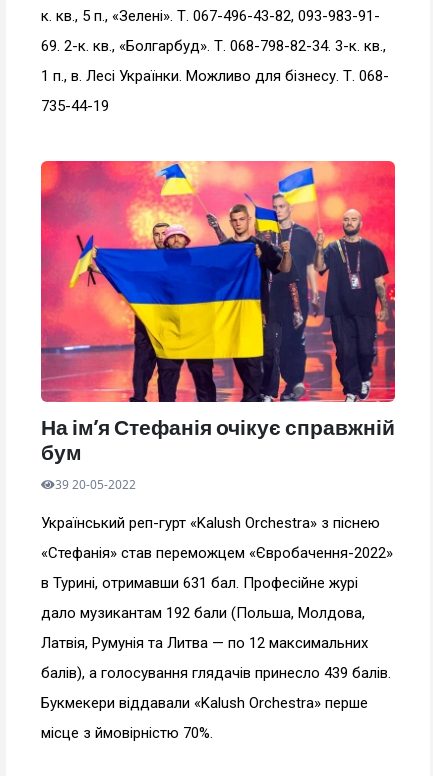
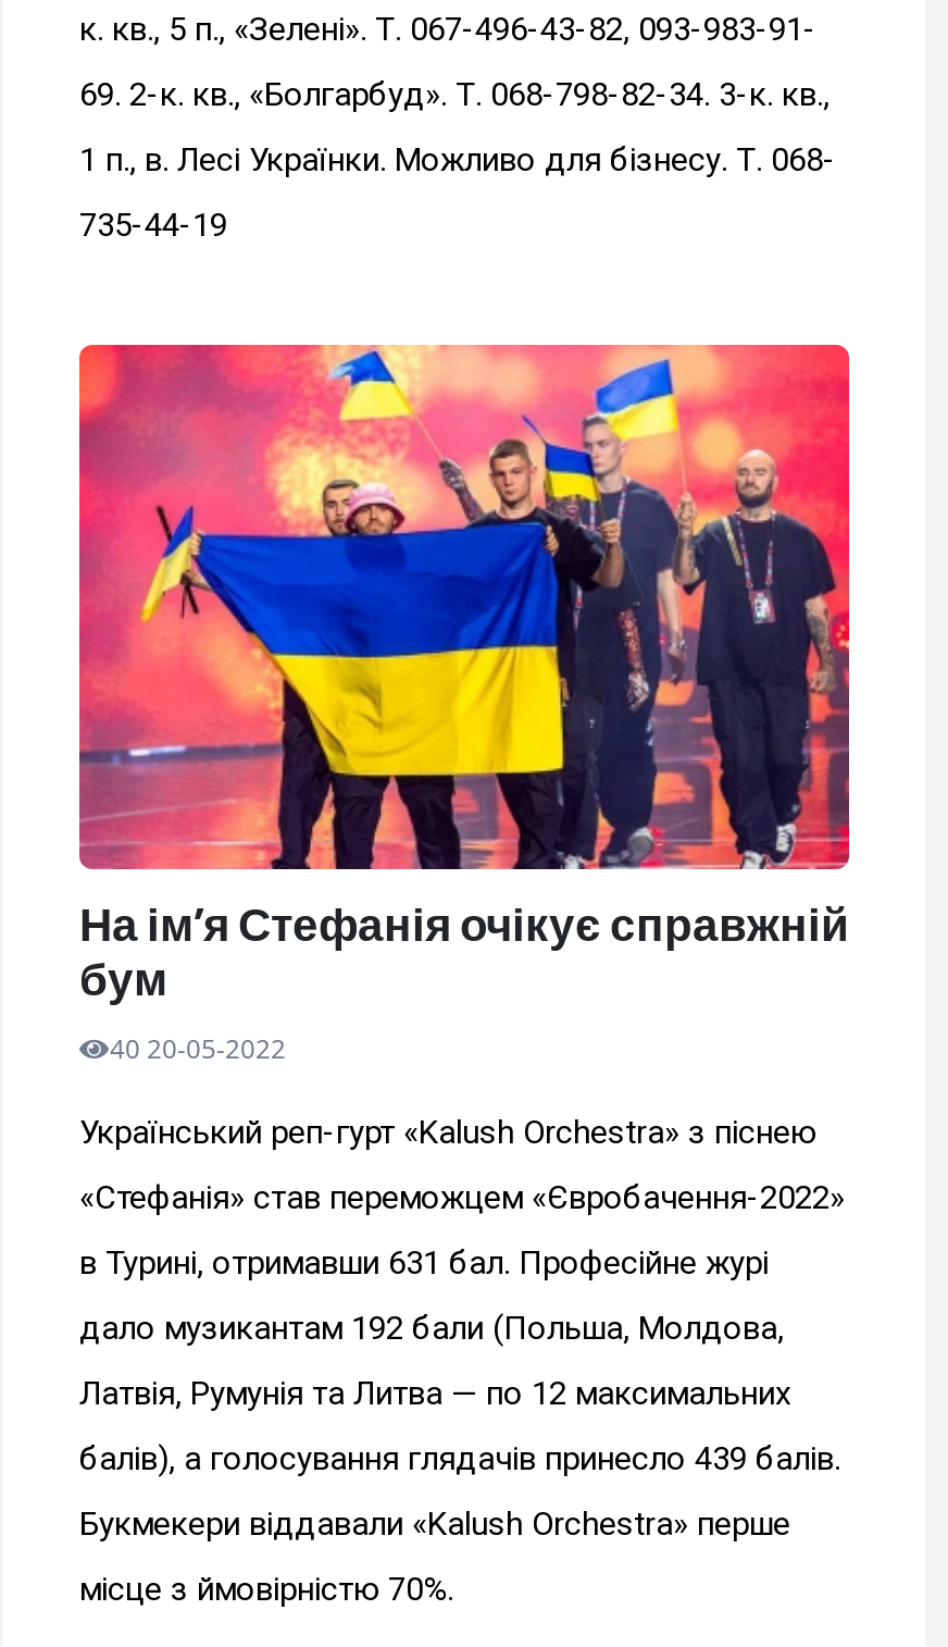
[55,476,136,493] 39 20-05-2022 -> [110,1030,286,1067] 40 20-05-2022

